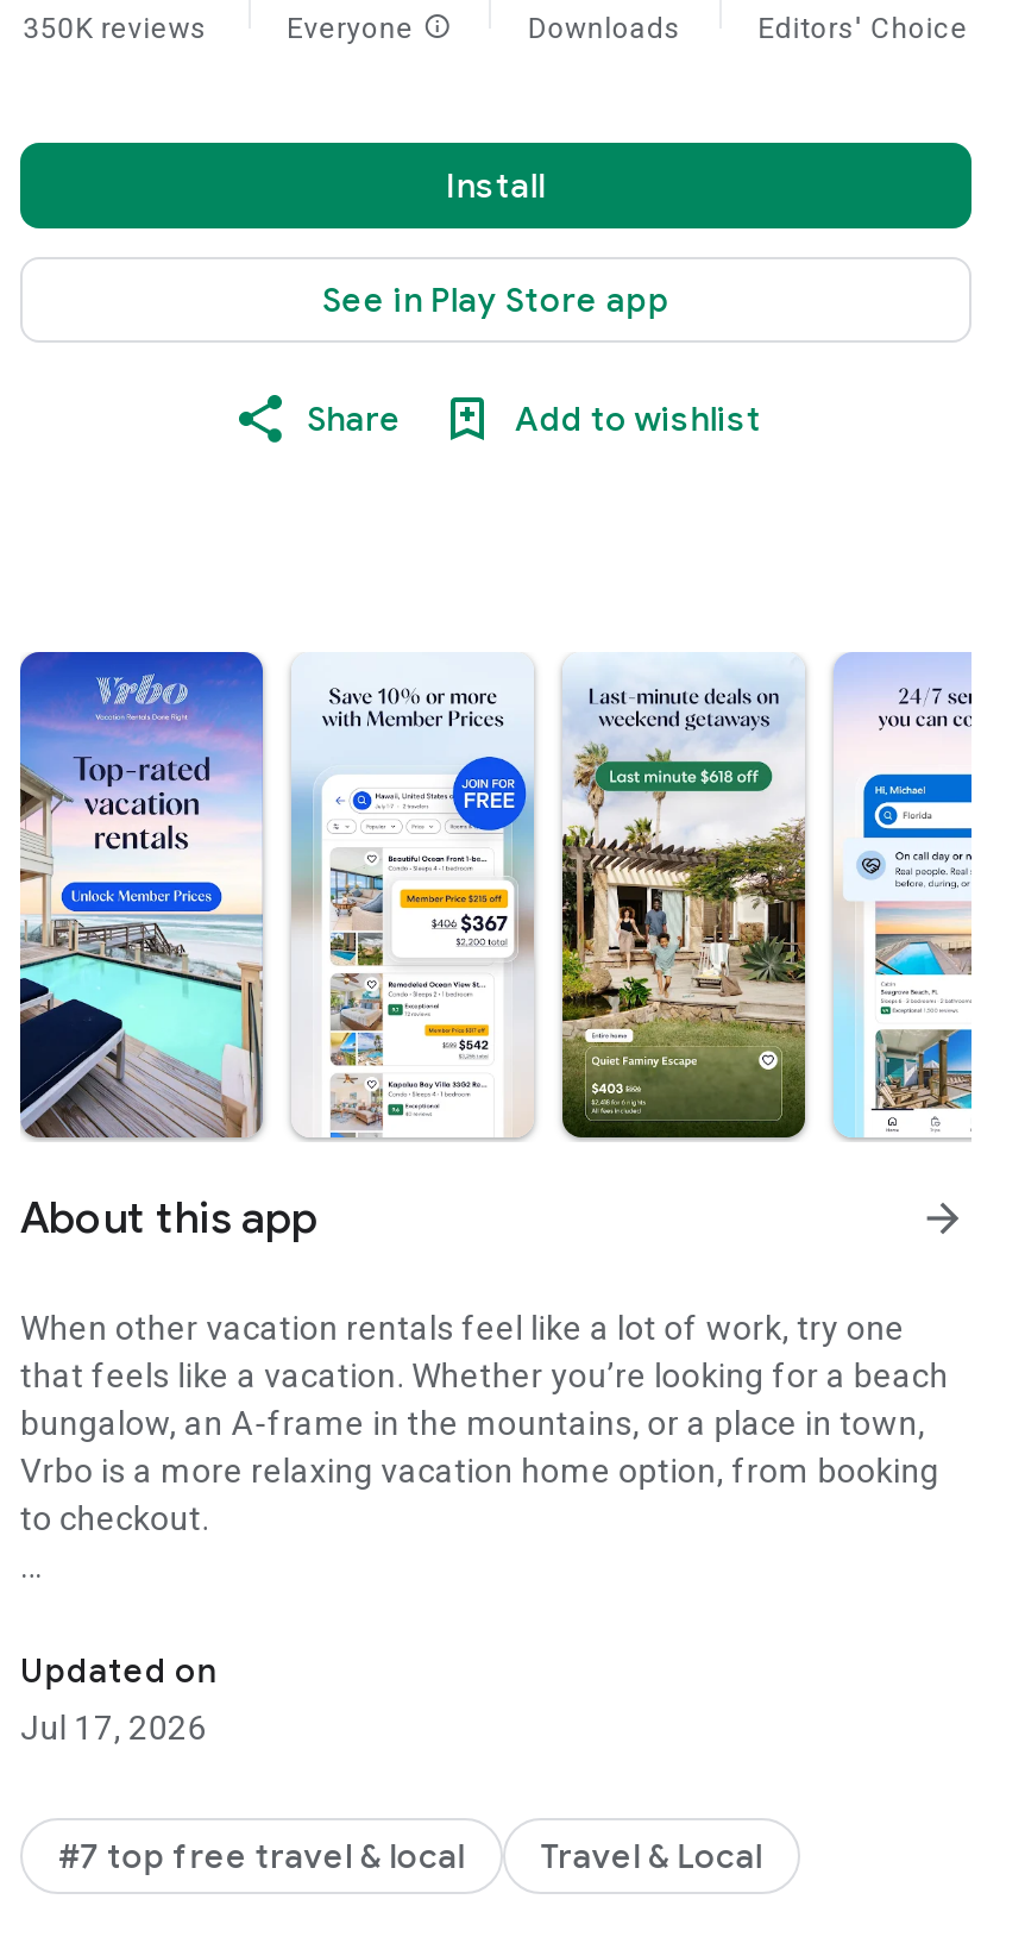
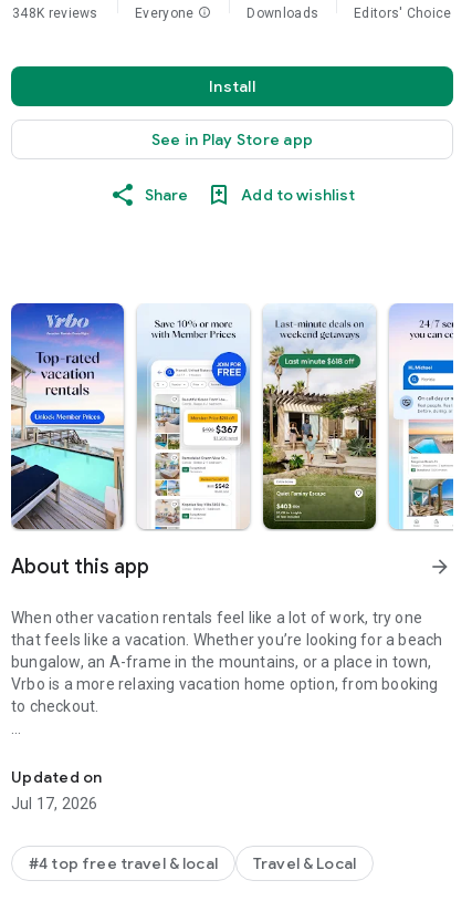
[23,12,208,45] 350K reviews -> [12,6,98,21] 348K reviews
[58,1835,465,1878] #7 top free travel & local -> [29,853,218,873] #4 top free travel & local

